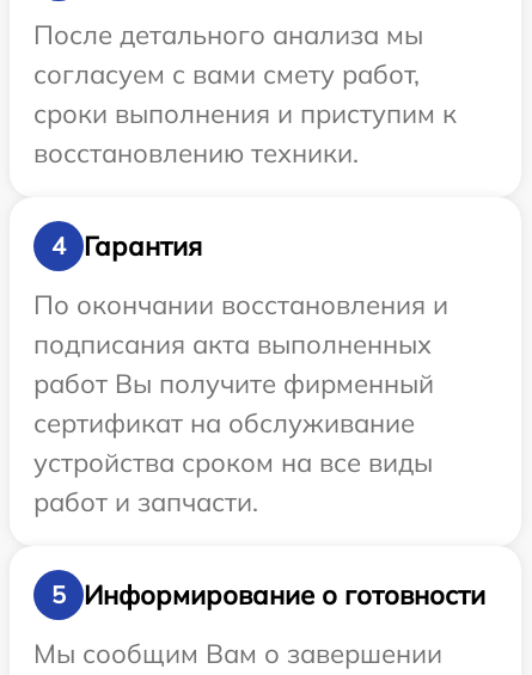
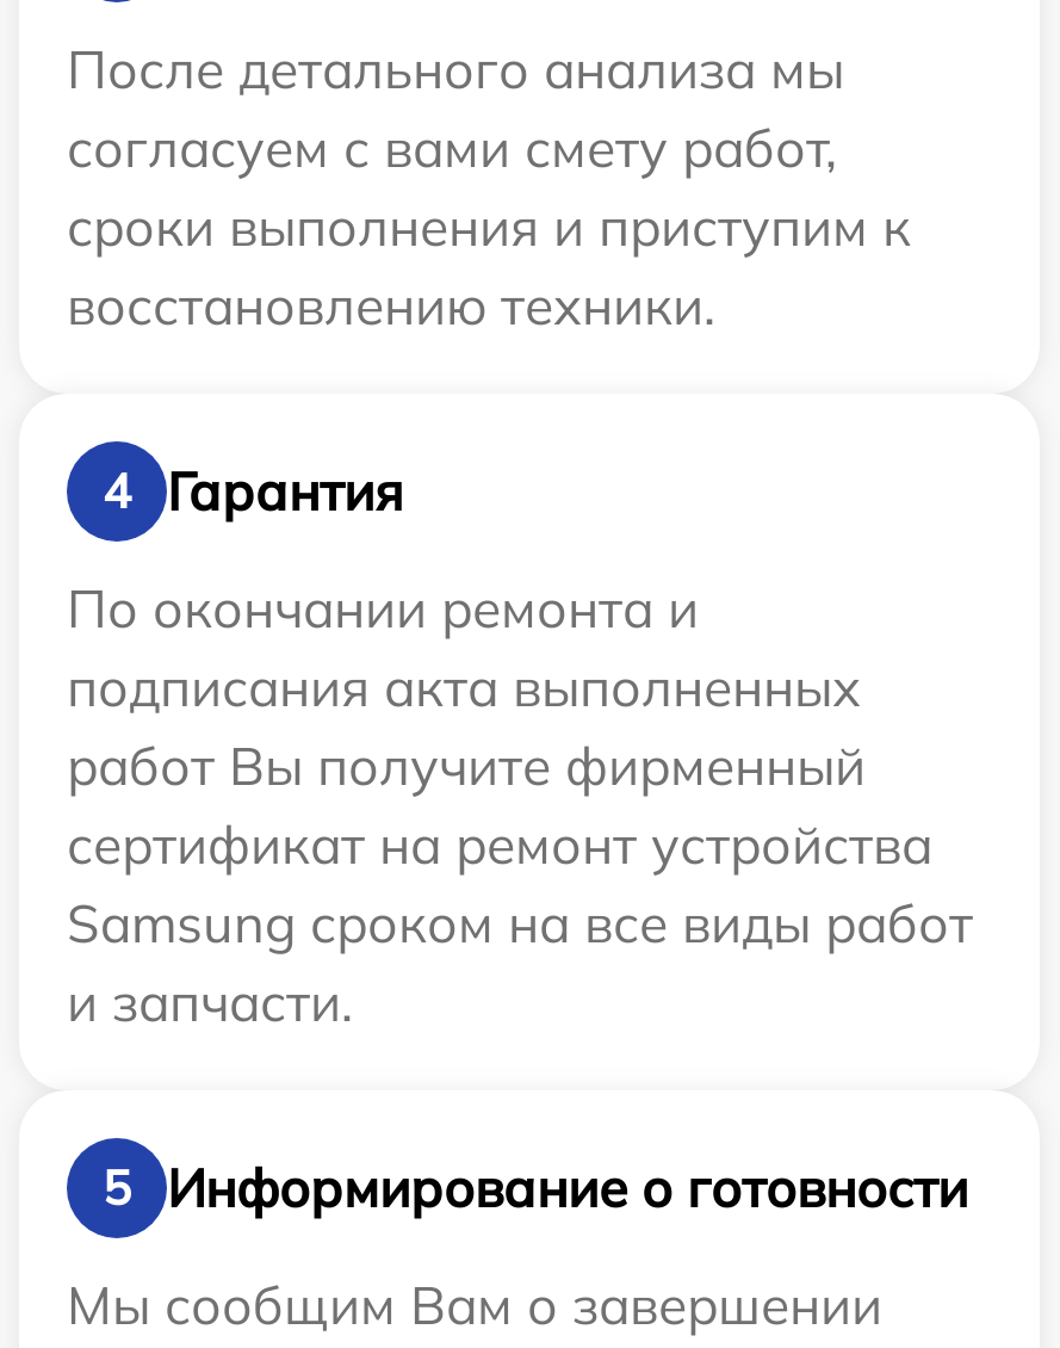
[33,288,448,322] По окончании восстановления и -> [67,575,699,642] По окончании ремонта и
[33,406,433,519] сертификат на обслуживание | устройства сроком на все виды | работ и запчасти. -> [67,812,973,1036] сертификат на ремонт устройства | Samsung сроком на все виды работ | и запчасти.

